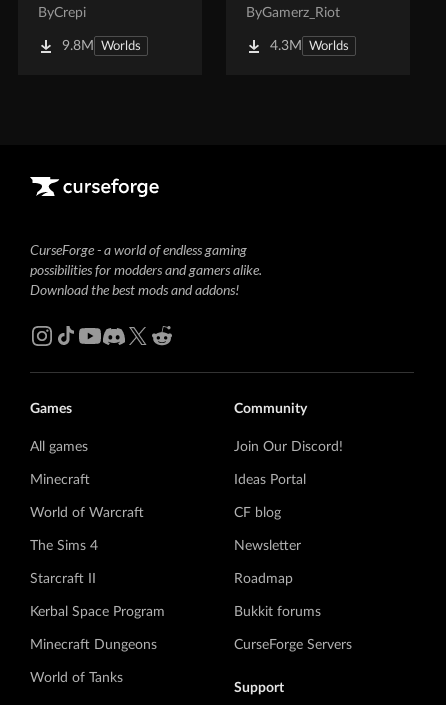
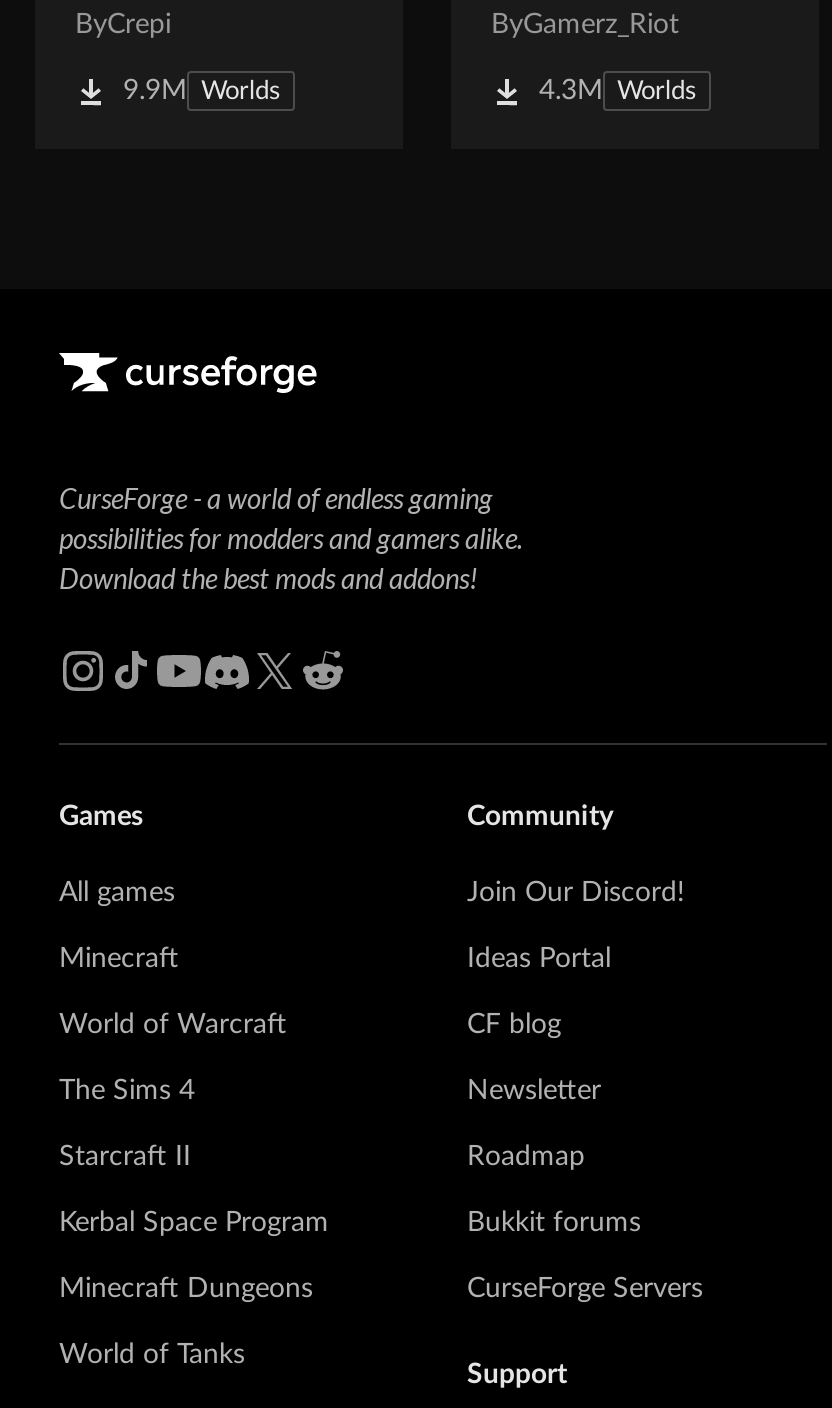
[62,39,141,53] 9.8M Worlds -> [123,76,281,104] 9.9M Worlds

